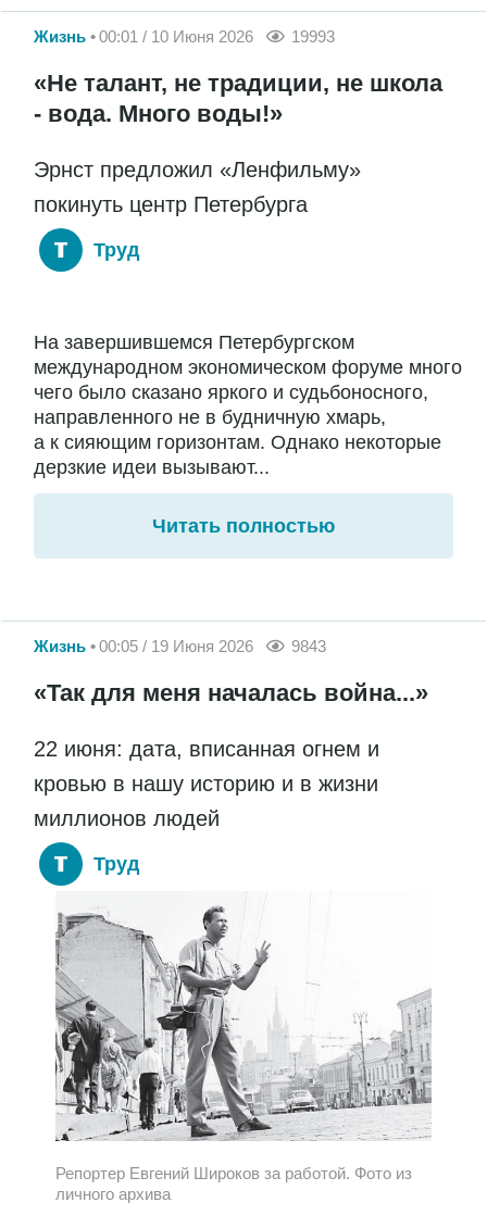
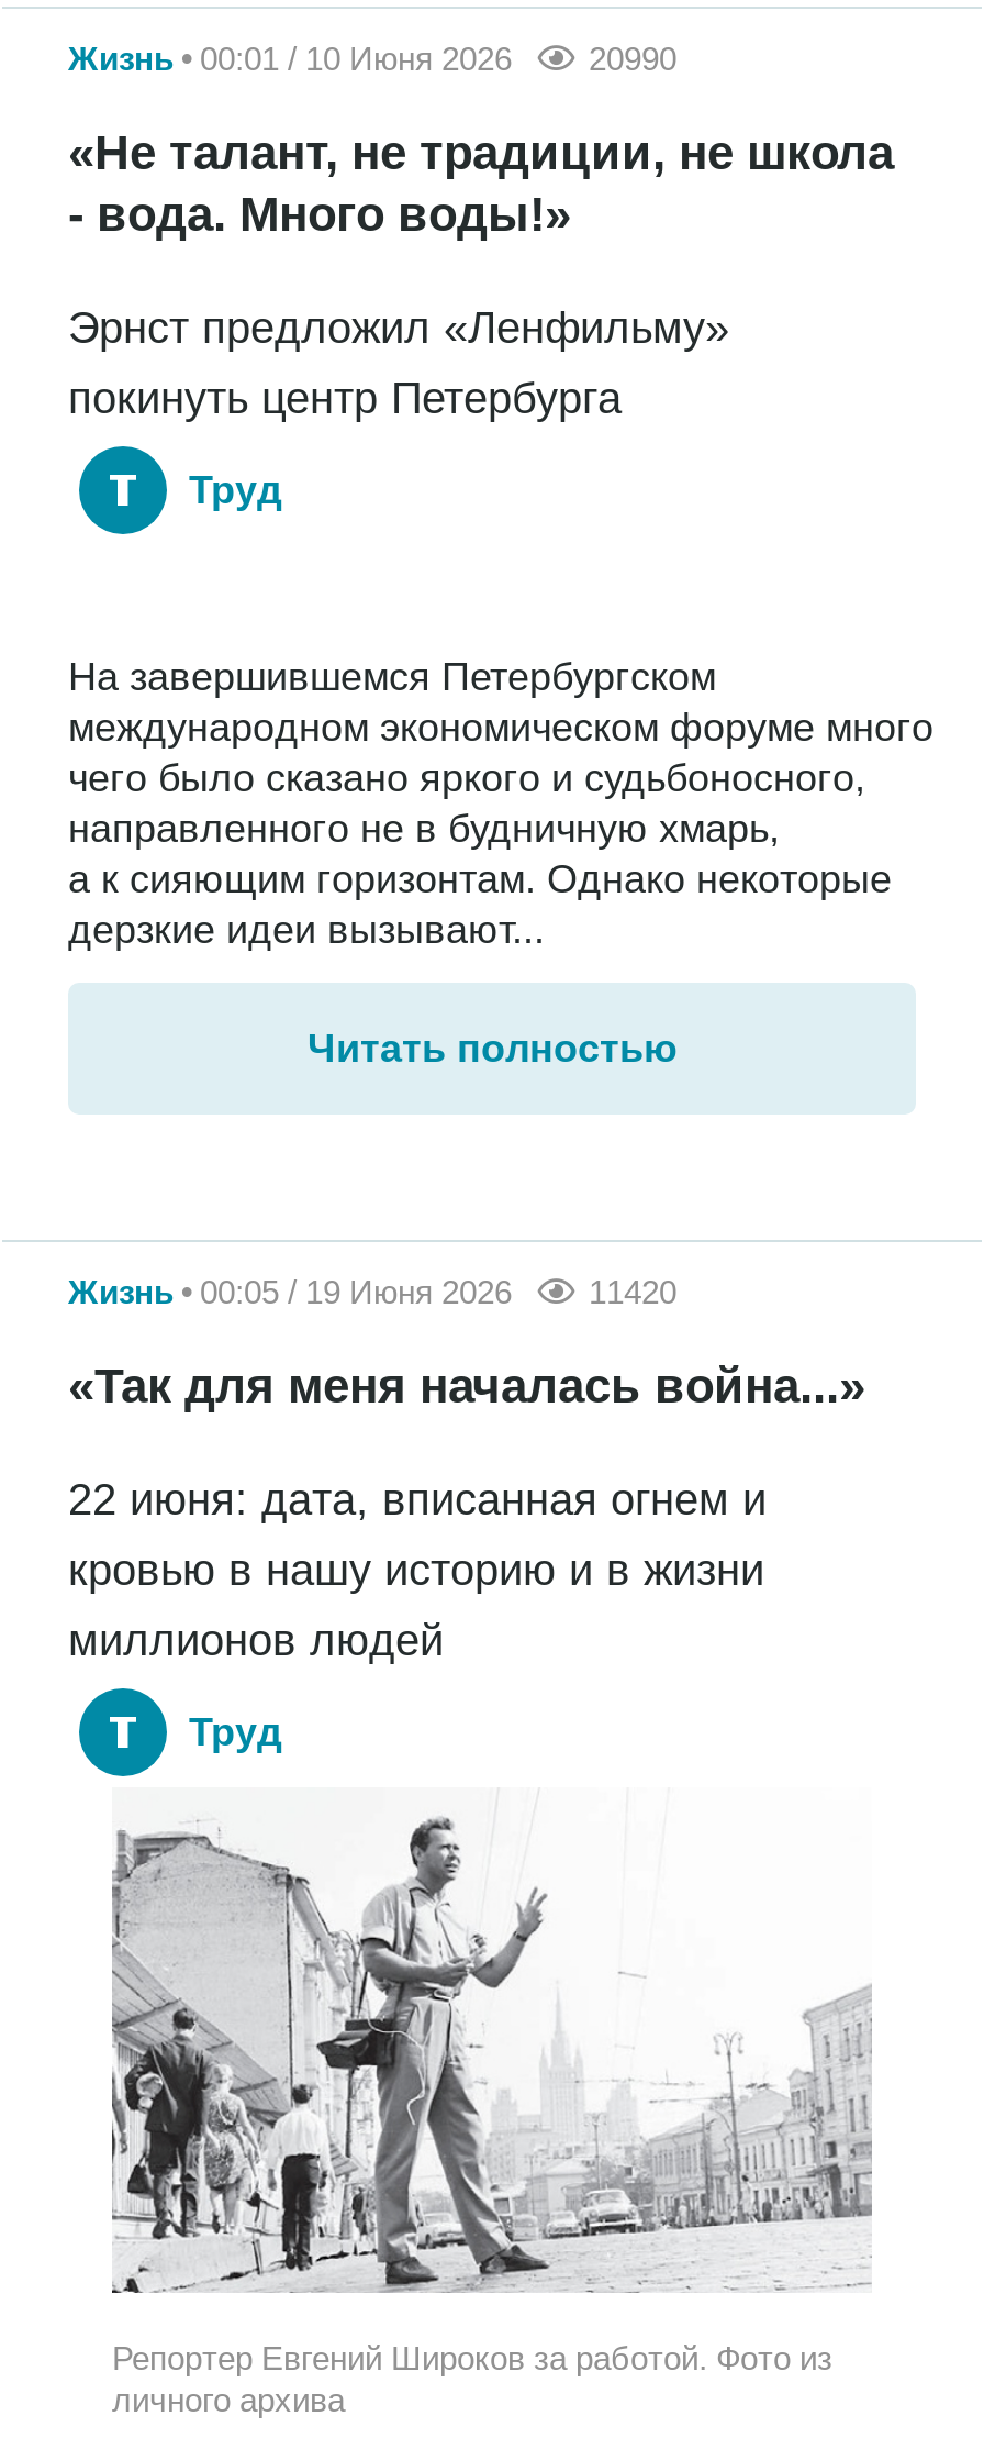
[291,27,335,46] 19993 -> [589,40,677,77] 20990
[291,637,326,656] 9843 -> [589,1274,677,1311] 11420

